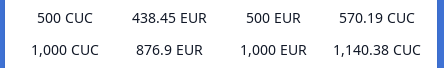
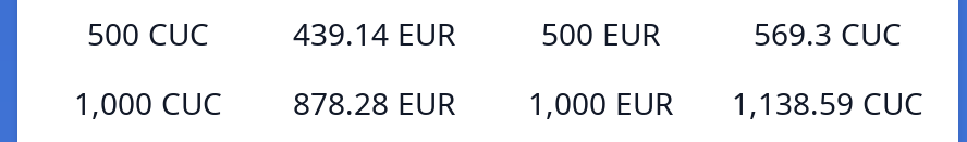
[131,8,206,27] 438.45 EUR -> [293,13,456,55] 439.14 EUR
[339,8,415,27] 570.19 CUC -> [754,13,902,55] 569.3 CUC
[135,40,202,59] 876.9 EUR -> [293,83,456,124] 878.28 EUR
[333,40,421,59] 1,140.38 CUC -> [732,83,923,124] 1,138.59 CUC

